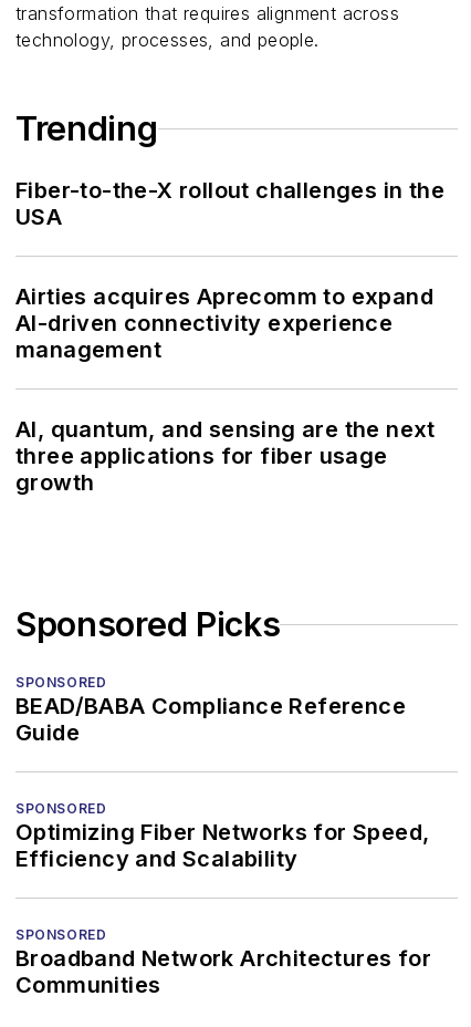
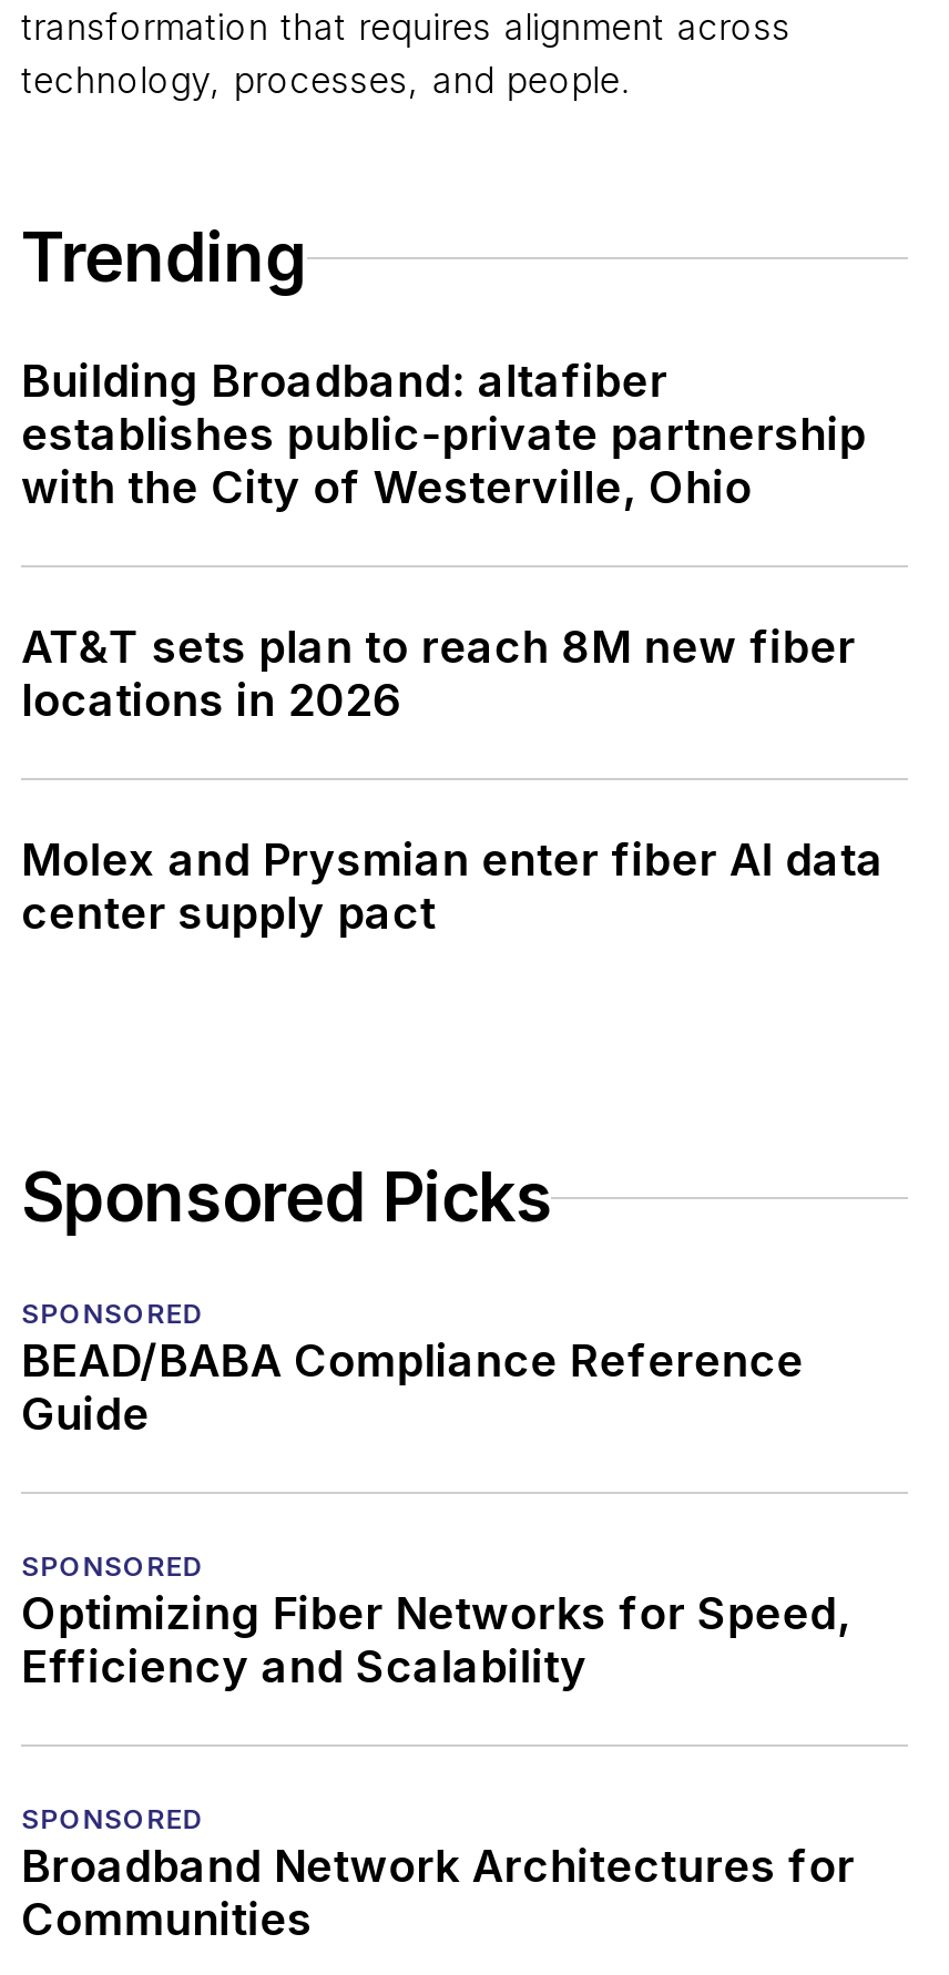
[15,177,446,230] Fiber-to-the-X rollout challenges in the | USA -> [21,355,866,515] Building Broadband: altafiber | establishes public-private partnership | with the City of Westerville, Ohio
[15,284,433,363] Airties acquires Aprecomm to expand | AI-driven connectivity experience | management -> [21,621,856,727] AT&T sets plan to reach 8M new fiber | locations in 2026
[15,416,435,496] AI, quantum, and sensing are the next | three applications for fiber usage | growth -> [21,834,884,940] Molex and Prysmian enter fiber AI data | center supply pact

